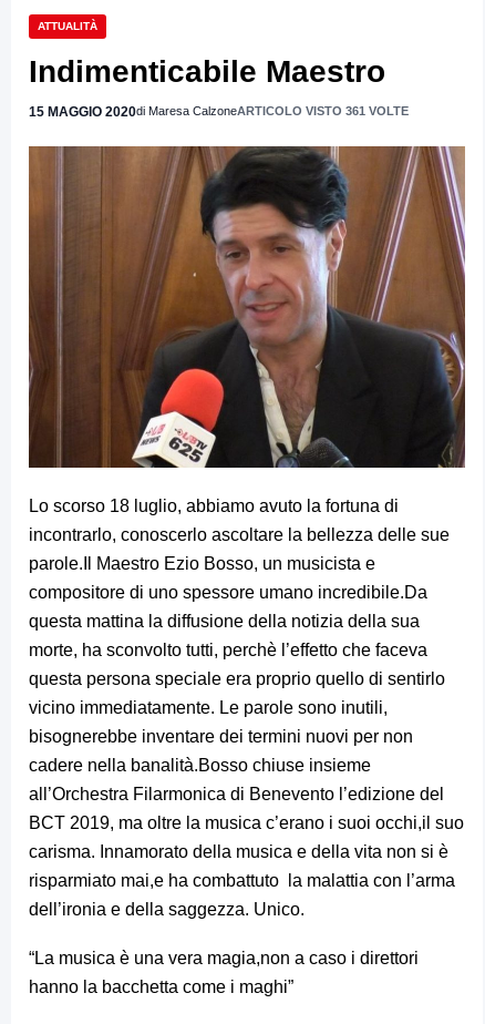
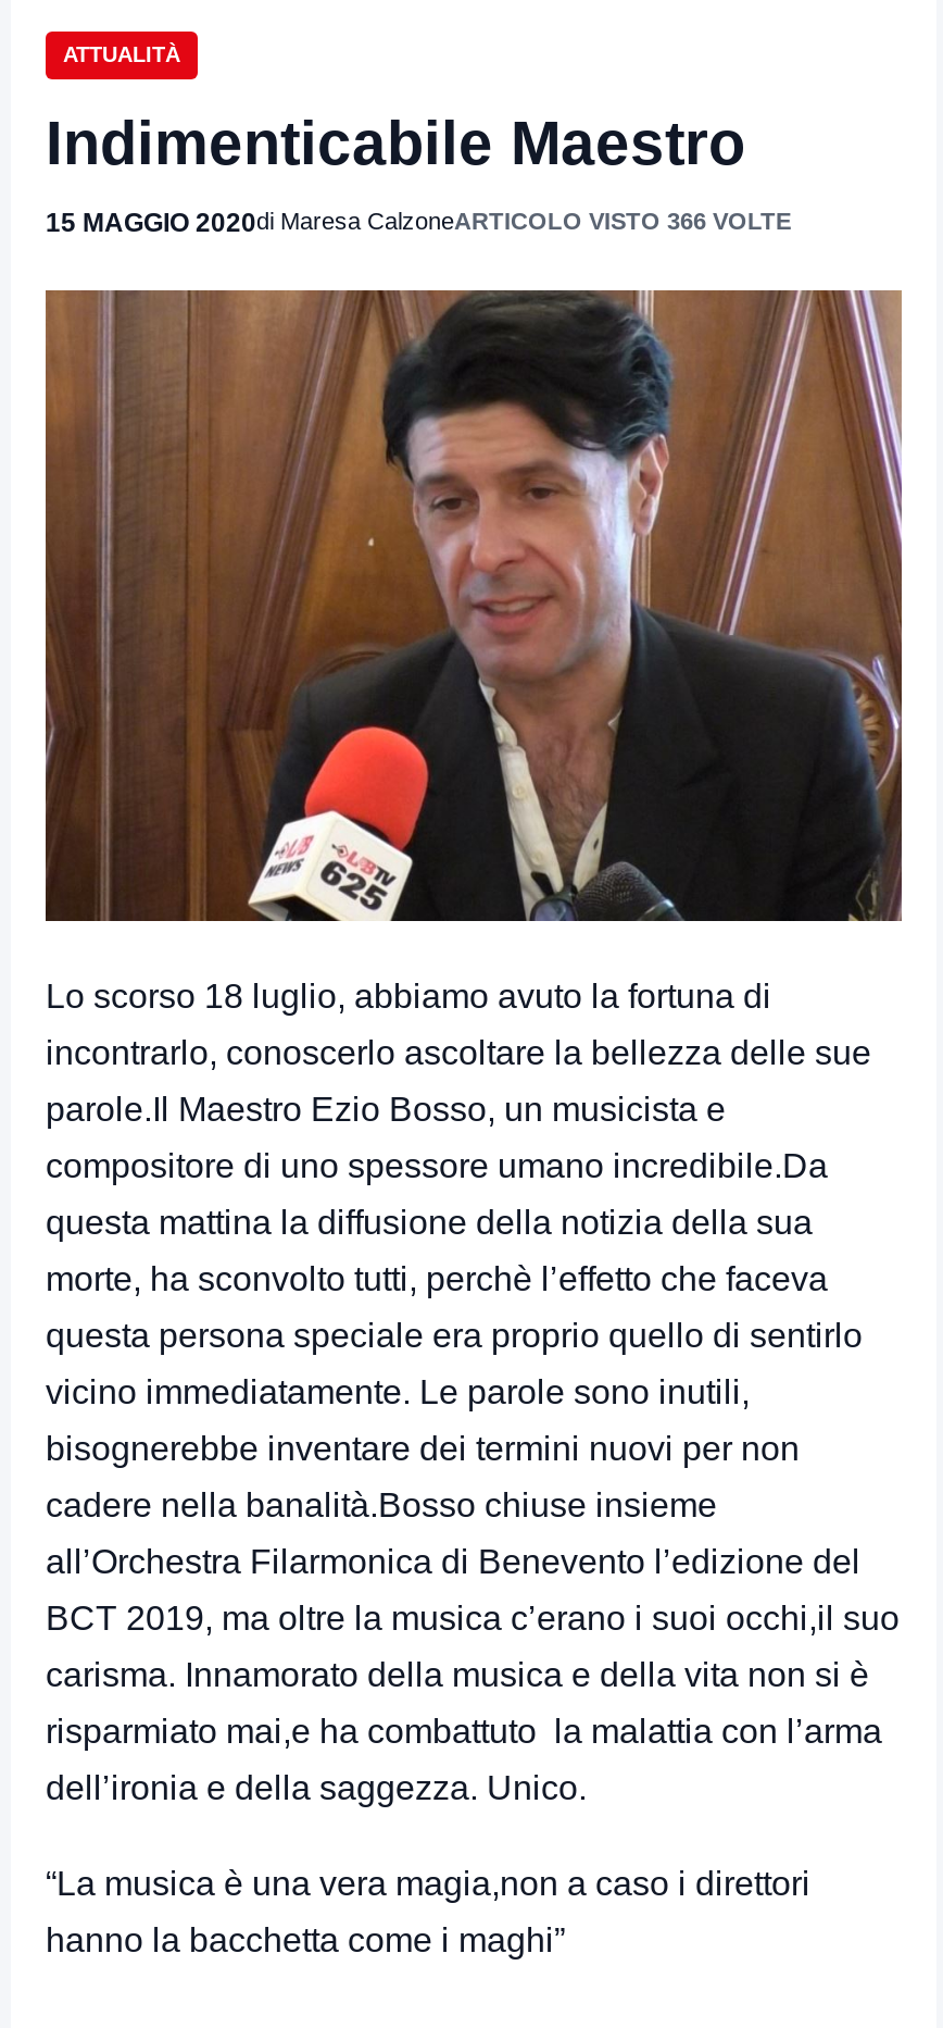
[29,104,409,119] 15 MAGGIO 2020di Maresa CalzoneARTICOLO VISTO 361 VOLTE -> [46,207,791,237] 15 MAGGIO 2020di Maresa CalzoneARTICOLO VISTO 366 VOLTE

